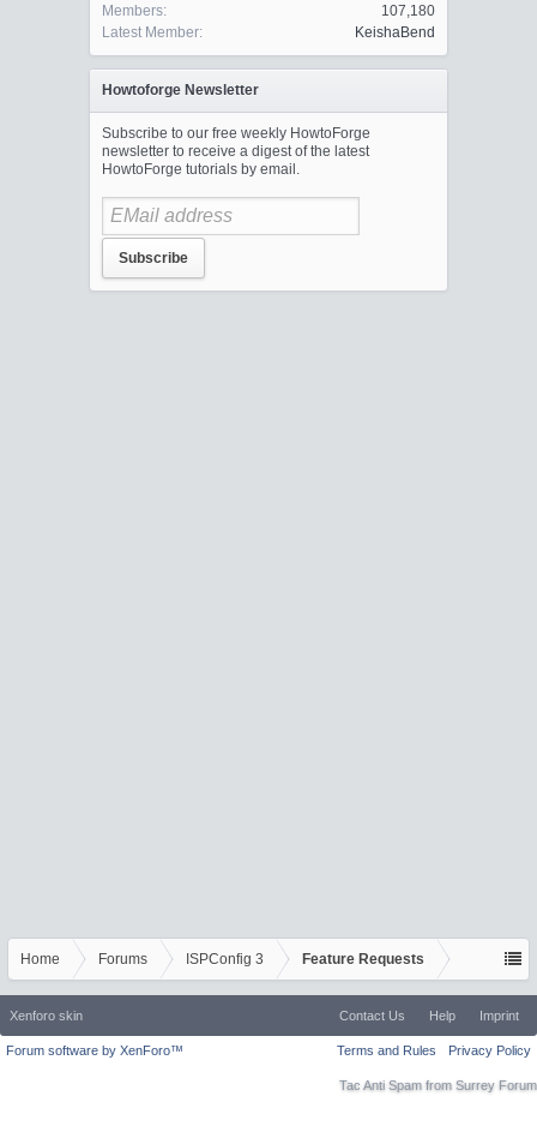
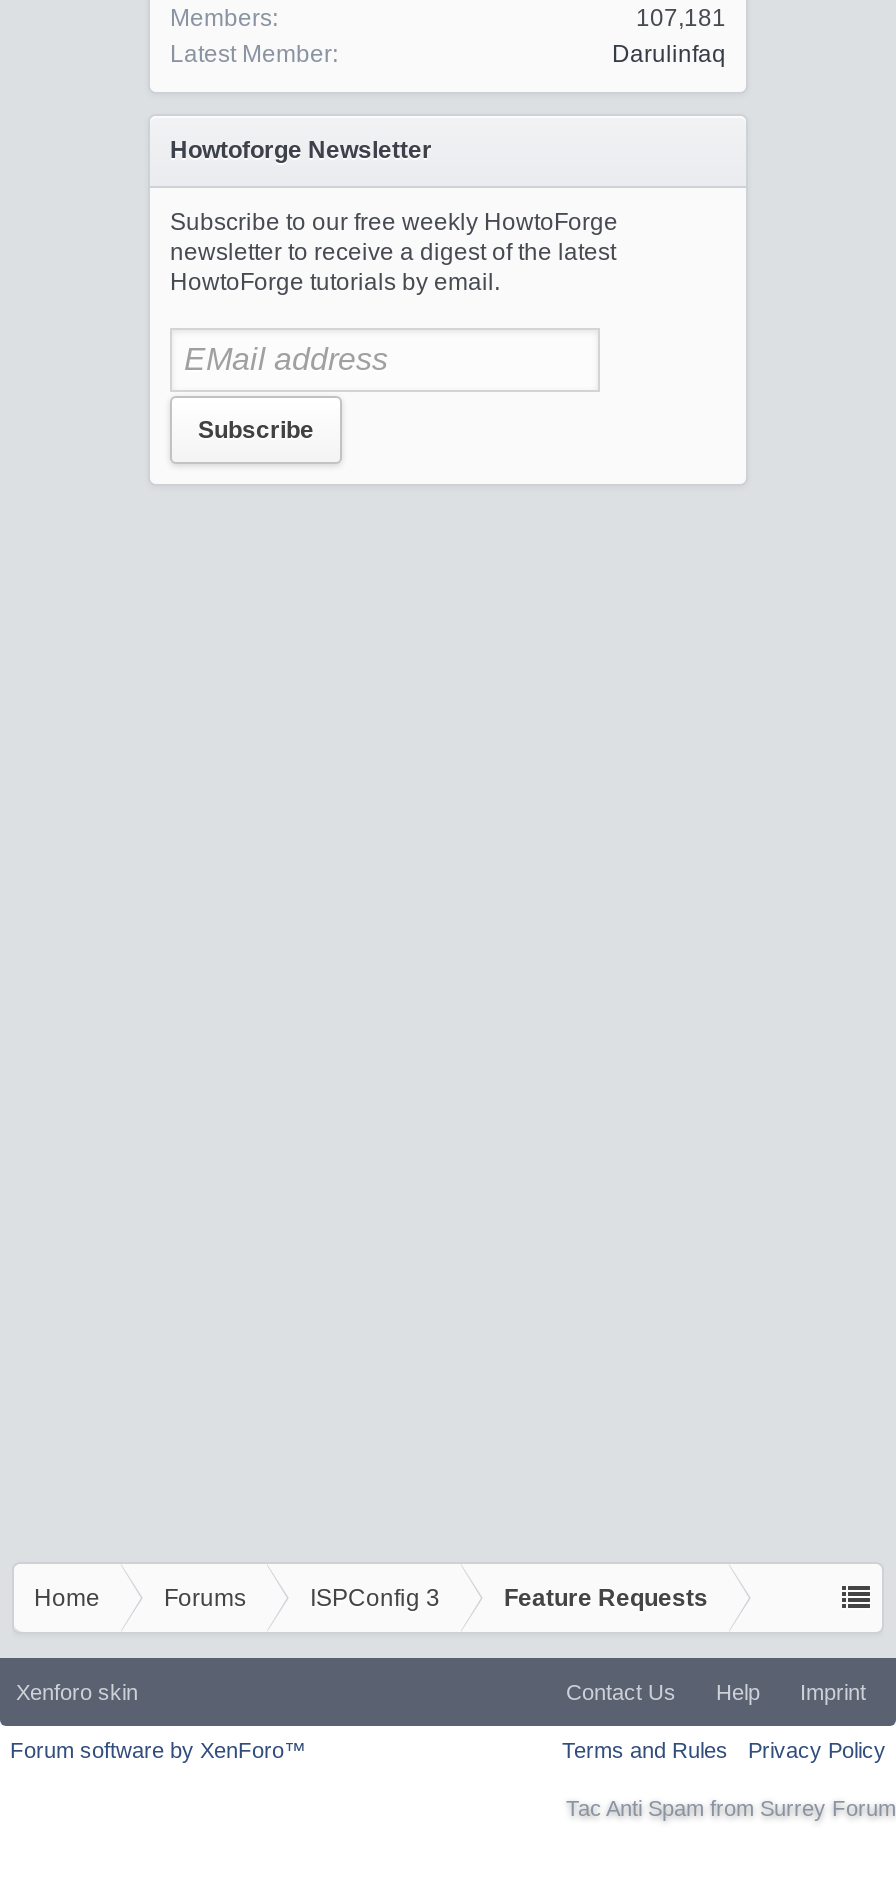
[381,2,435,19] 107,180 -> [636,4,726,32] 107,181
[355,24,435,41] KeishaBend -> [612,40,726,68] Darulinfaq

